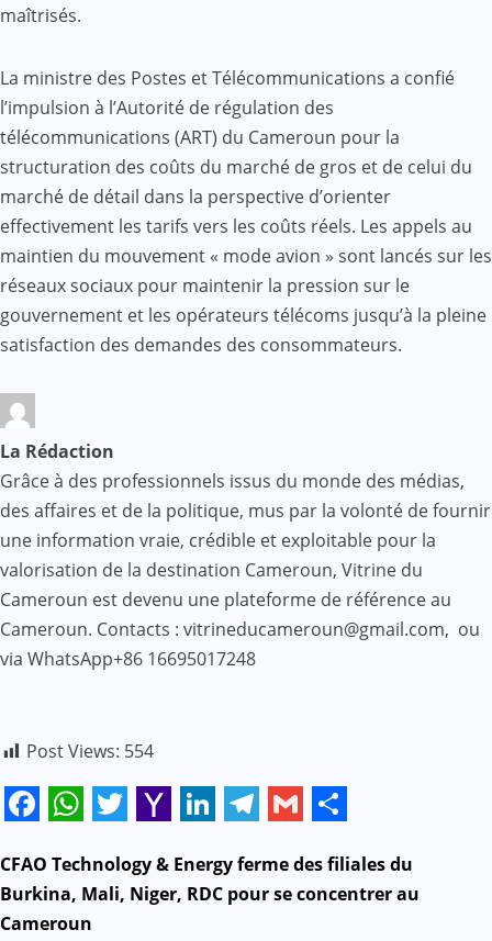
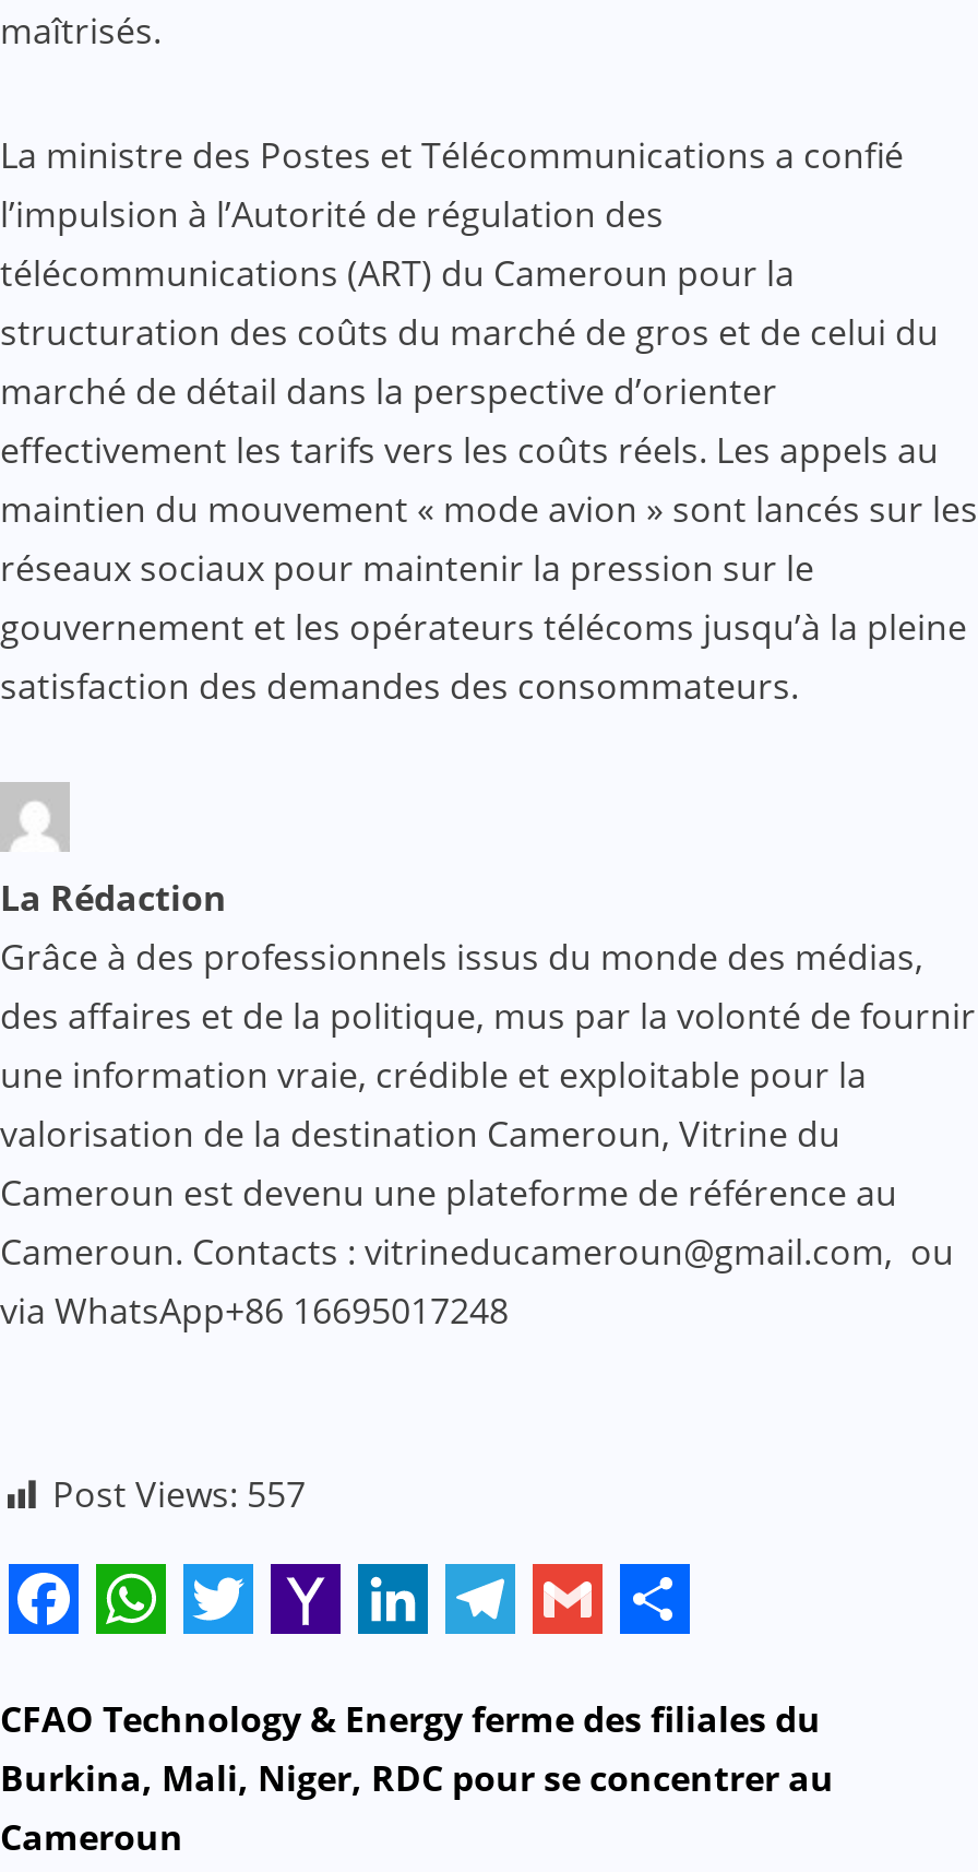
[26,739,154,763] Post Views: 554 -> [52,1470,306,1518] Post Views: 557

